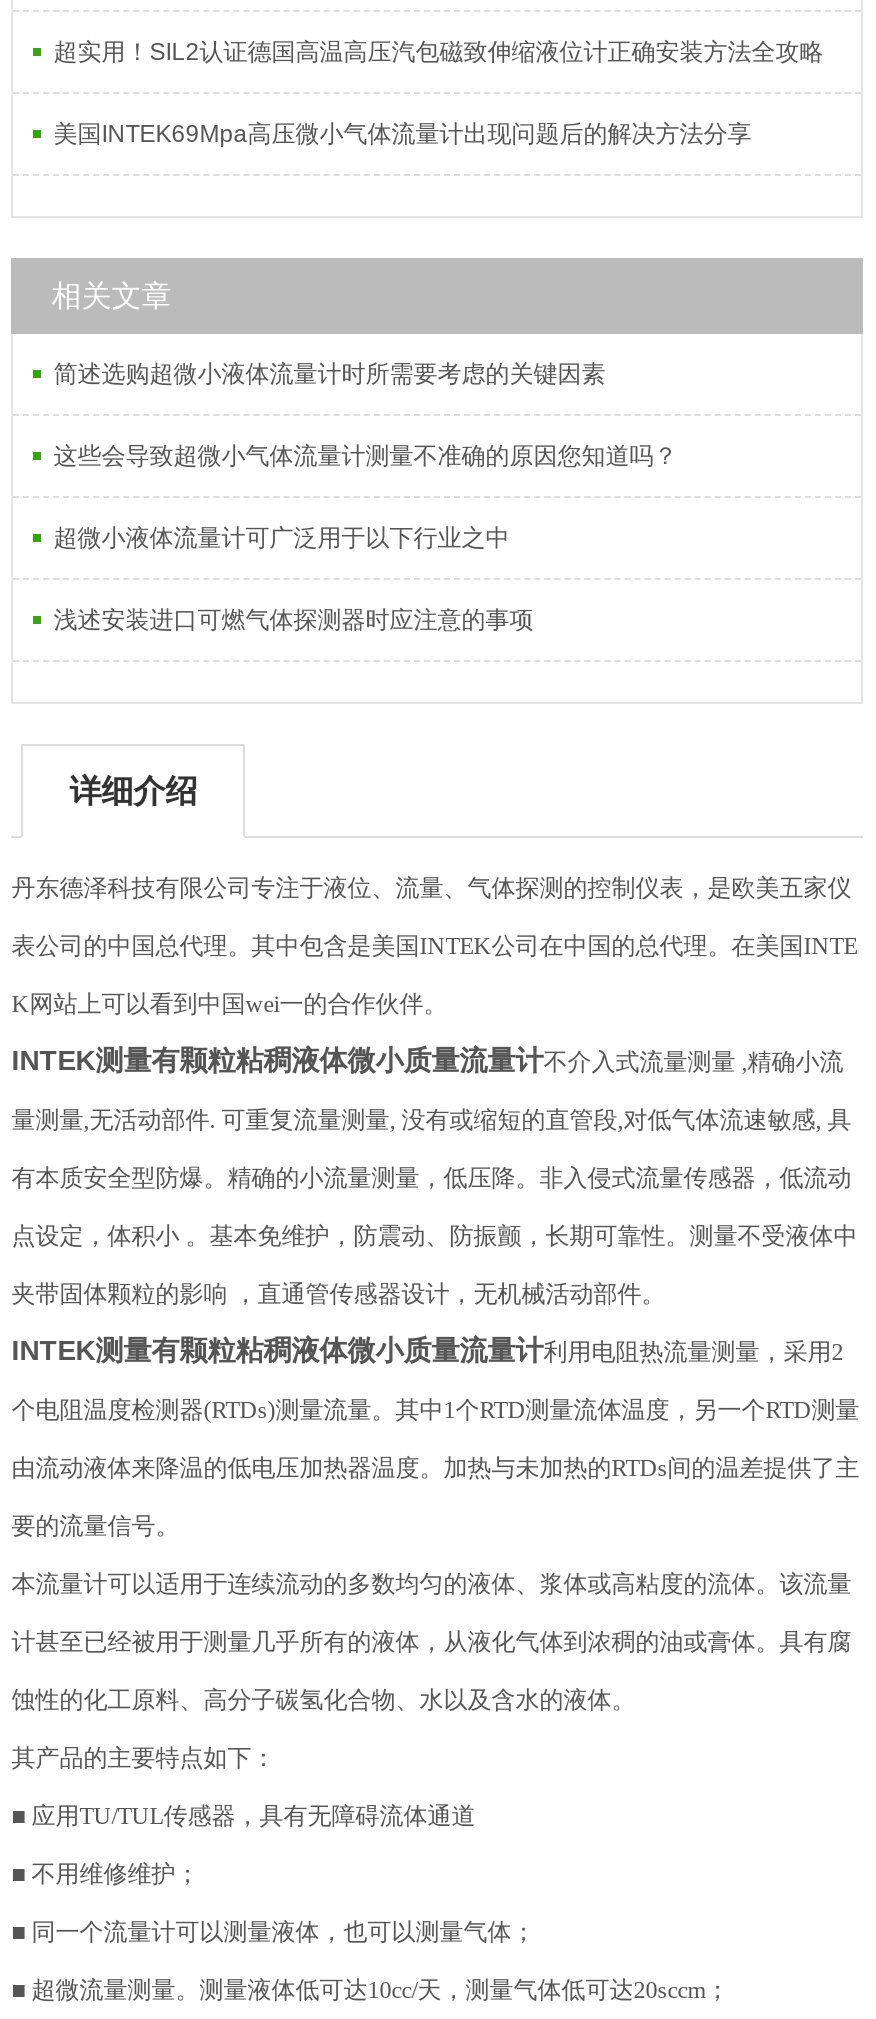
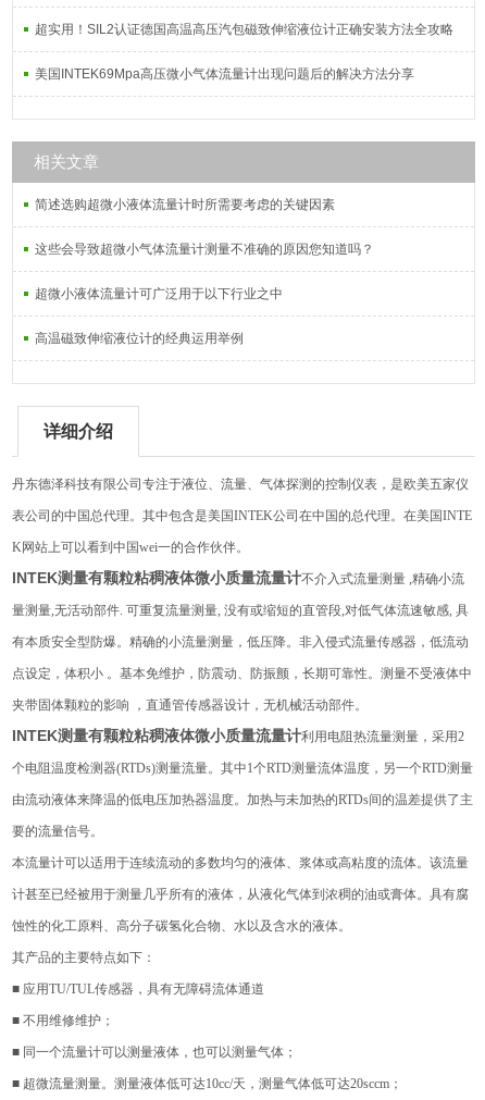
[53,606,533,634] 浅述安装进口可燃气体探测器时应注意的事项 -> [35,331,244,346] 高温磁致伸缩液位计的经典运用举例

